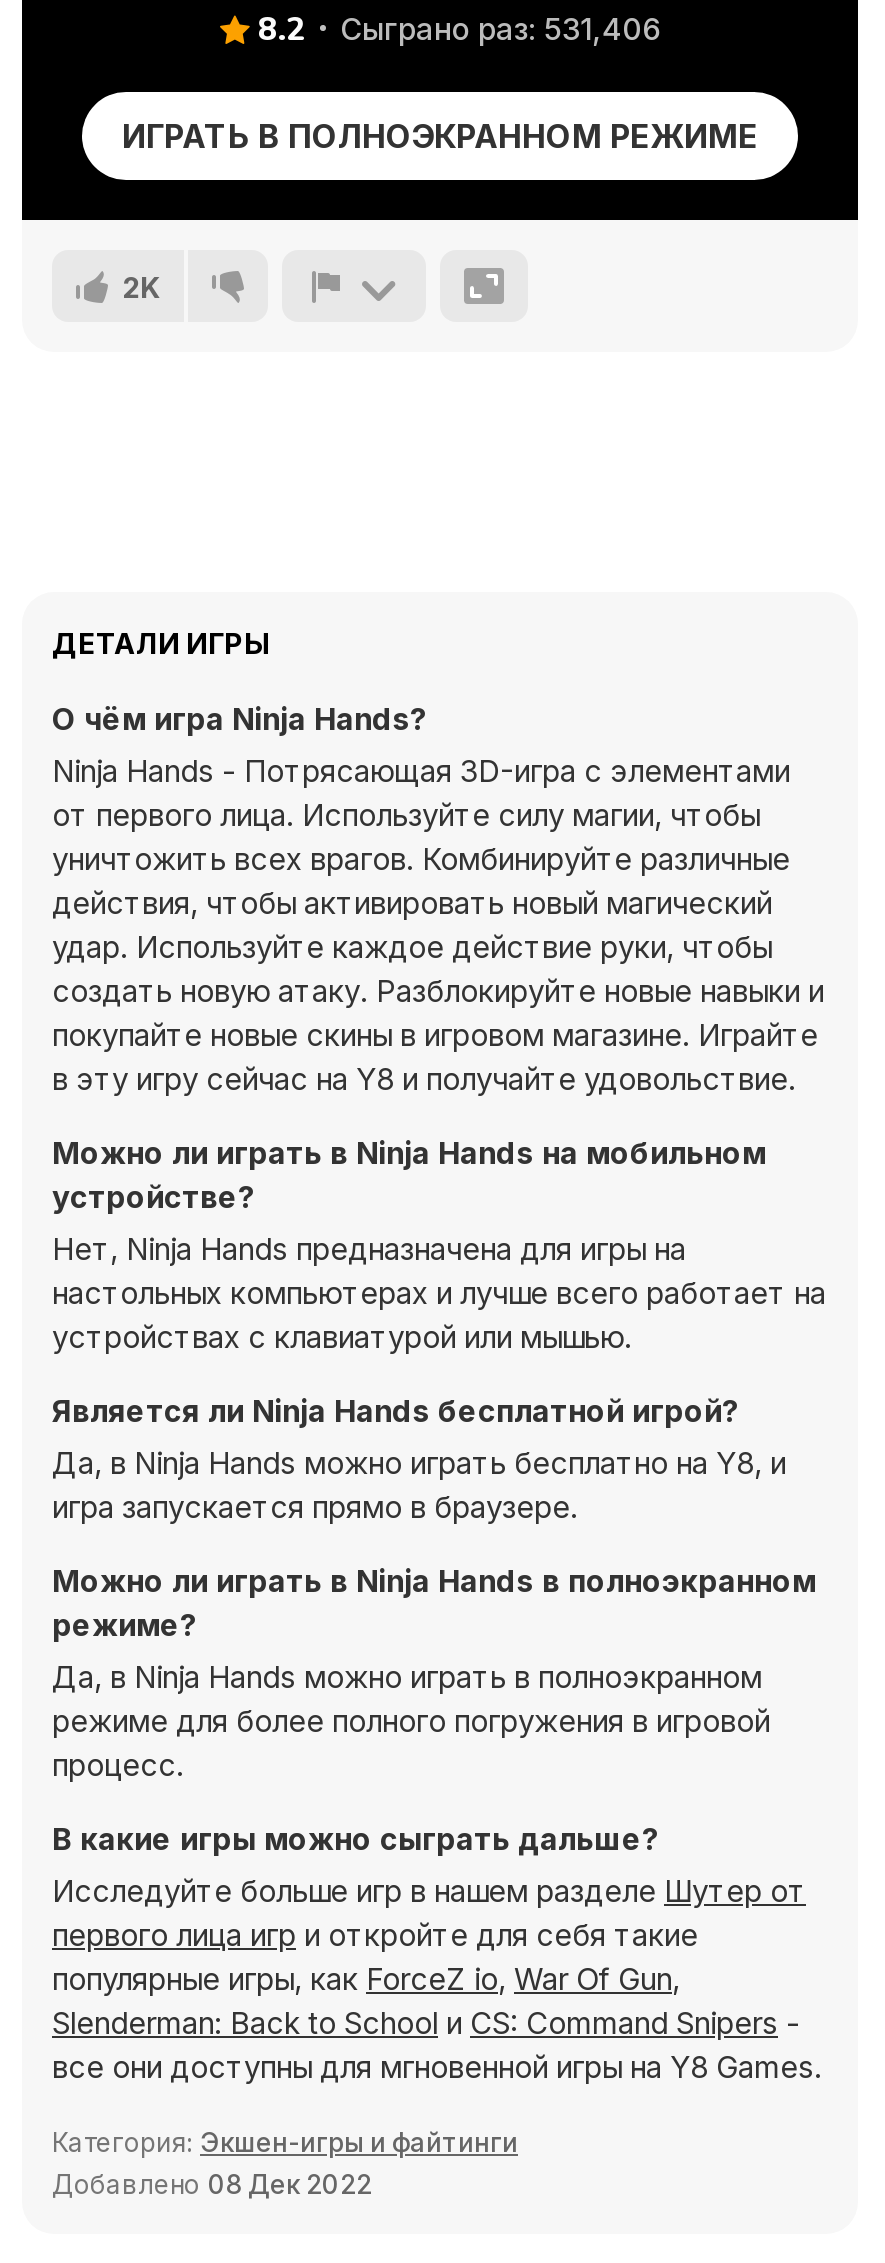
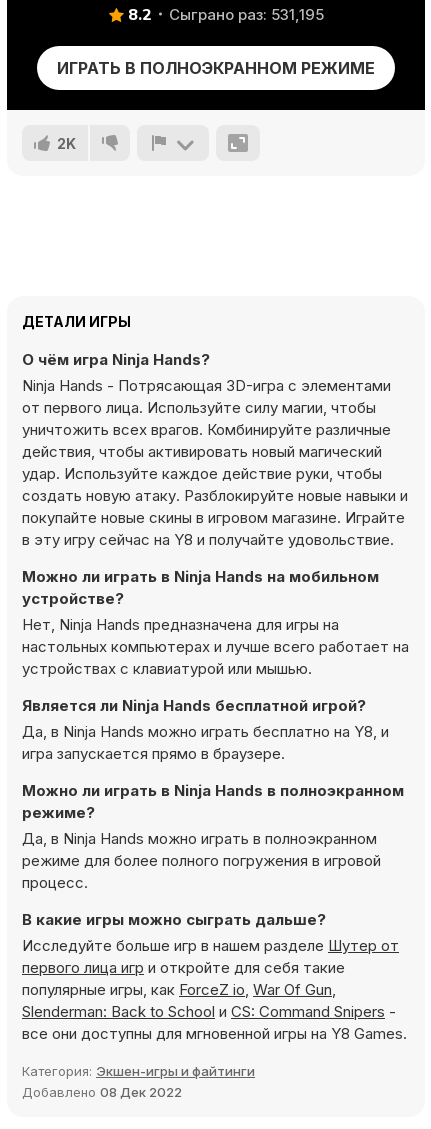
[258,8,660,52] 8.2 Сыграно раз: 531,406 -> [127,4,323,26] 8.2 Сыграно раз: 531,195

